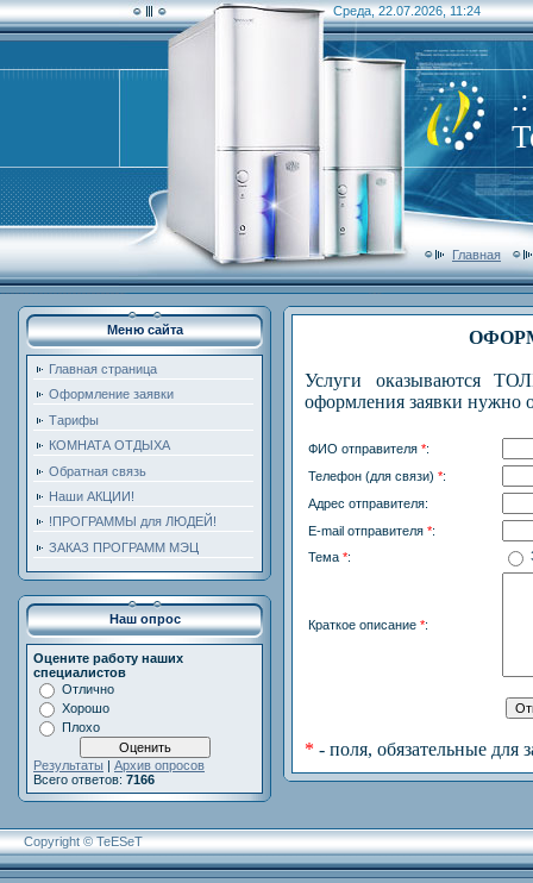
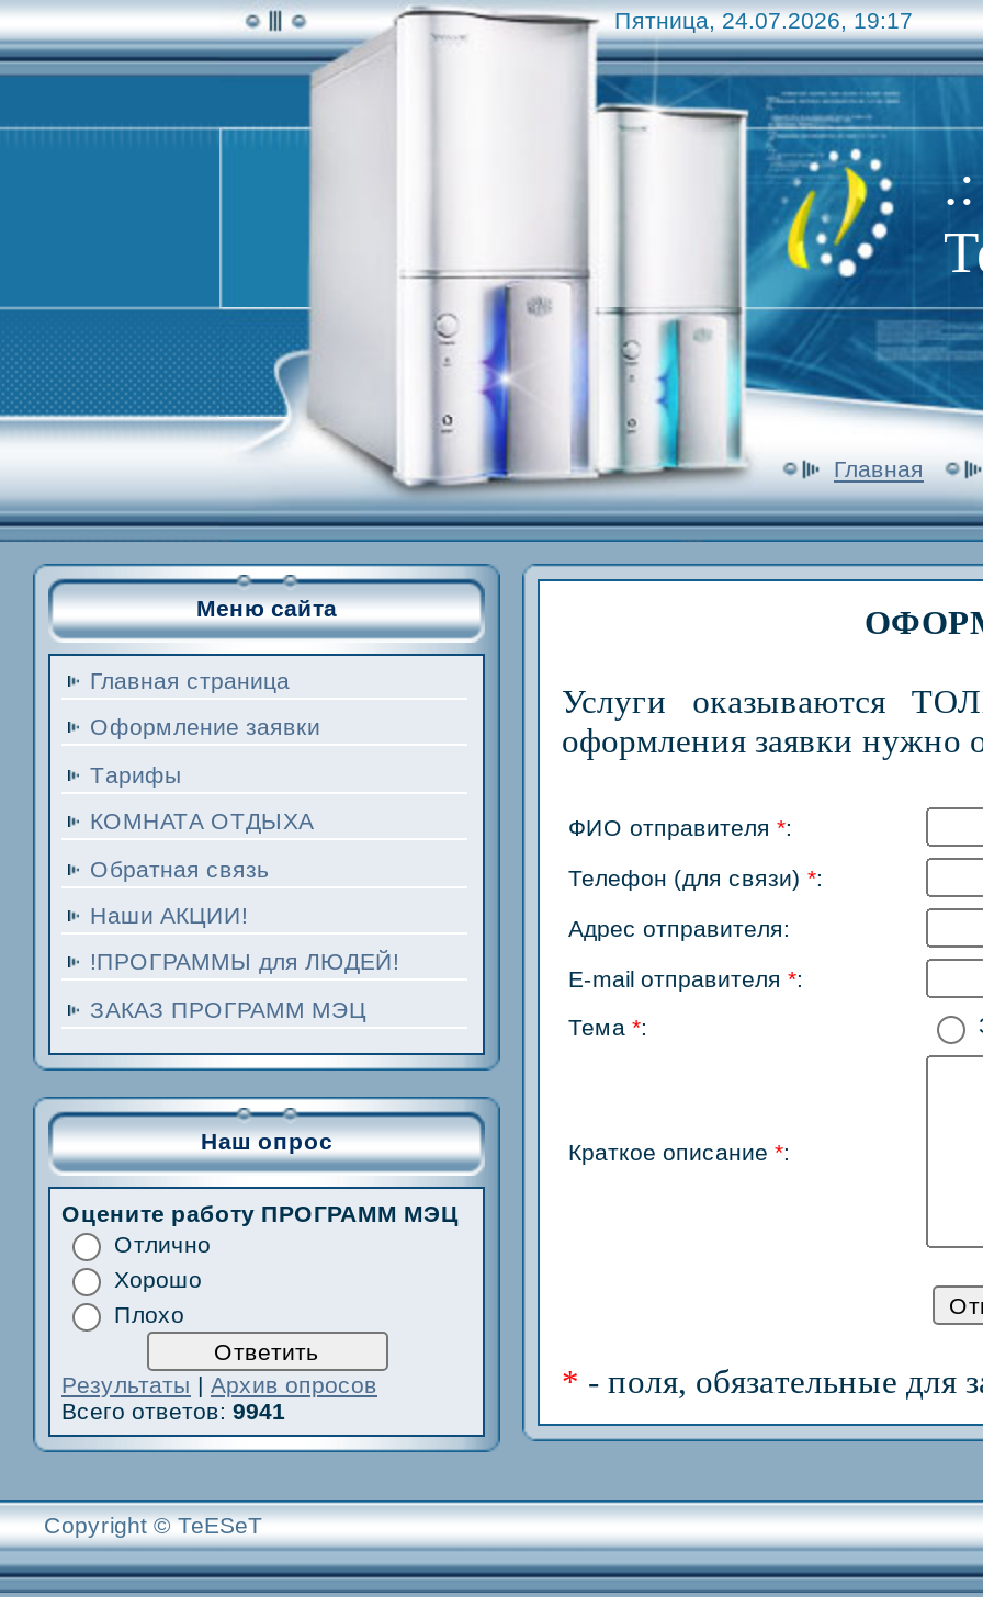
[333,4,481,18] Среда, 22.07.2026, 11:24 -> [614,7,913,33] Пятница, 24.07.2026, 19:17
[33,651,183,680] Оцените работу наших | специалистов -> [61,1200,459,1226] Оцените работу ПРОГРАММ МЭЦ
[33,772,155,787] Всего ответов:7166 -> [61,1397,285,1424] Всего ответов:9941

